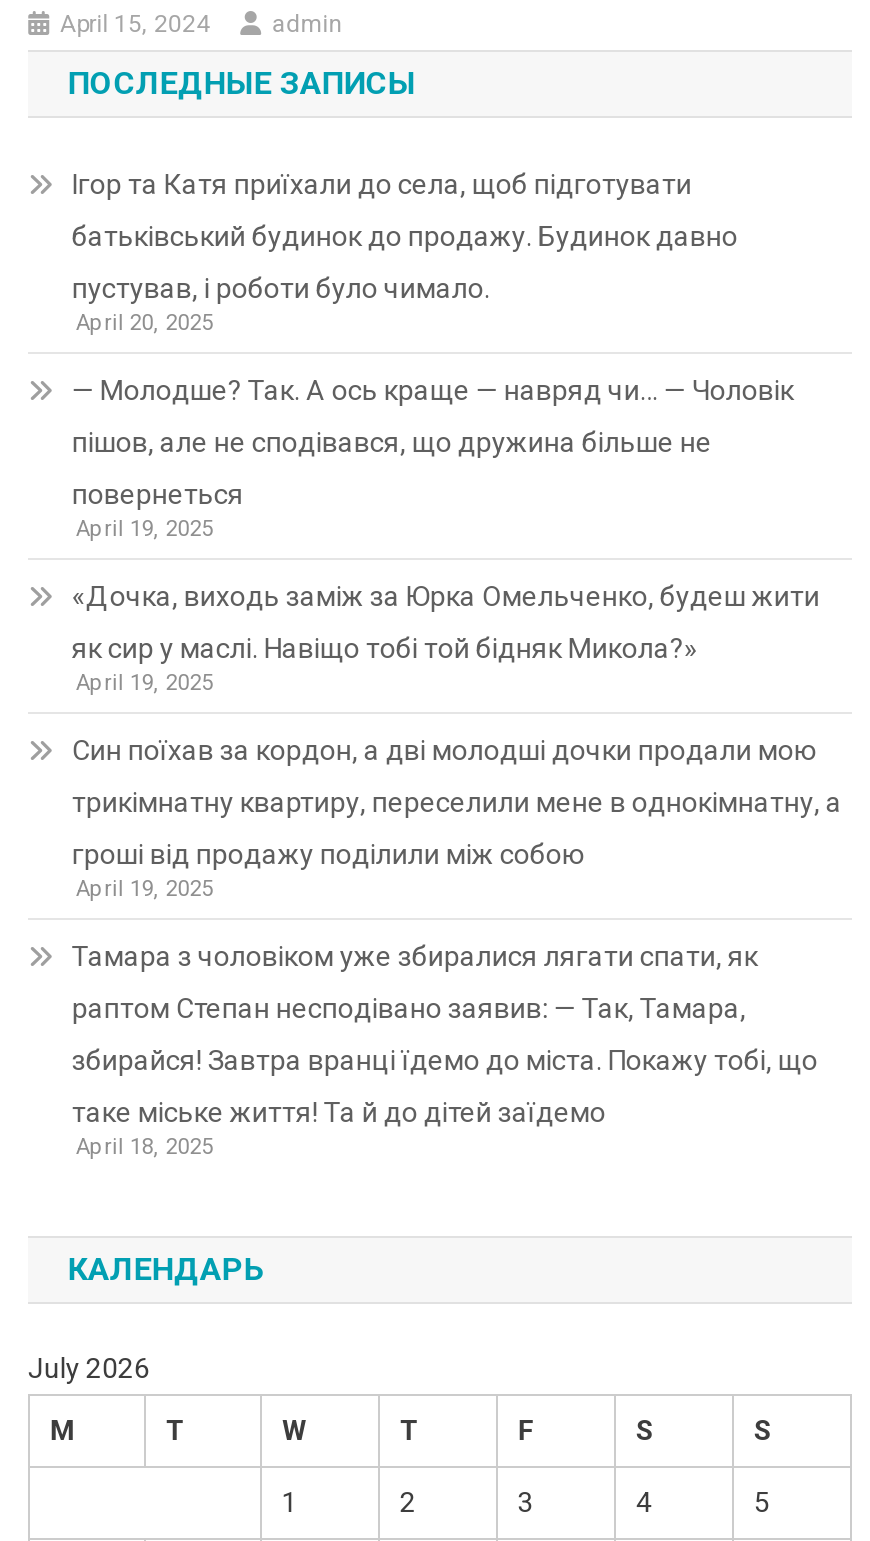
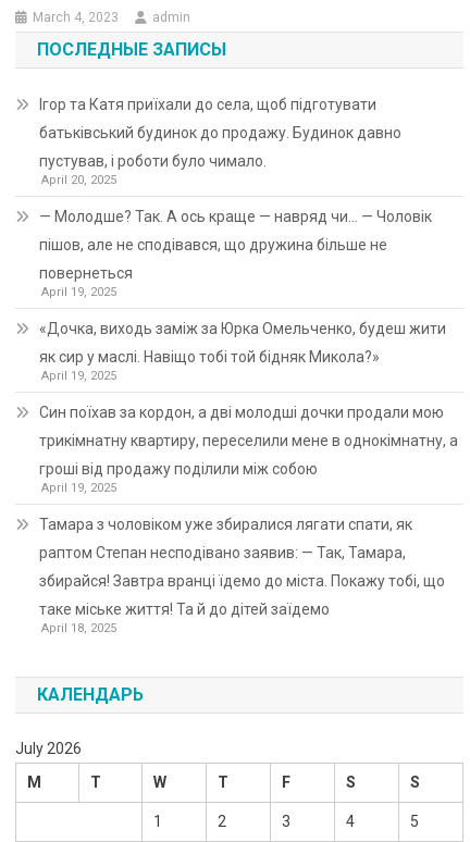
[60,11,210,39] April 15, 2024 -> [33,10,119,25] March 4, 2023

